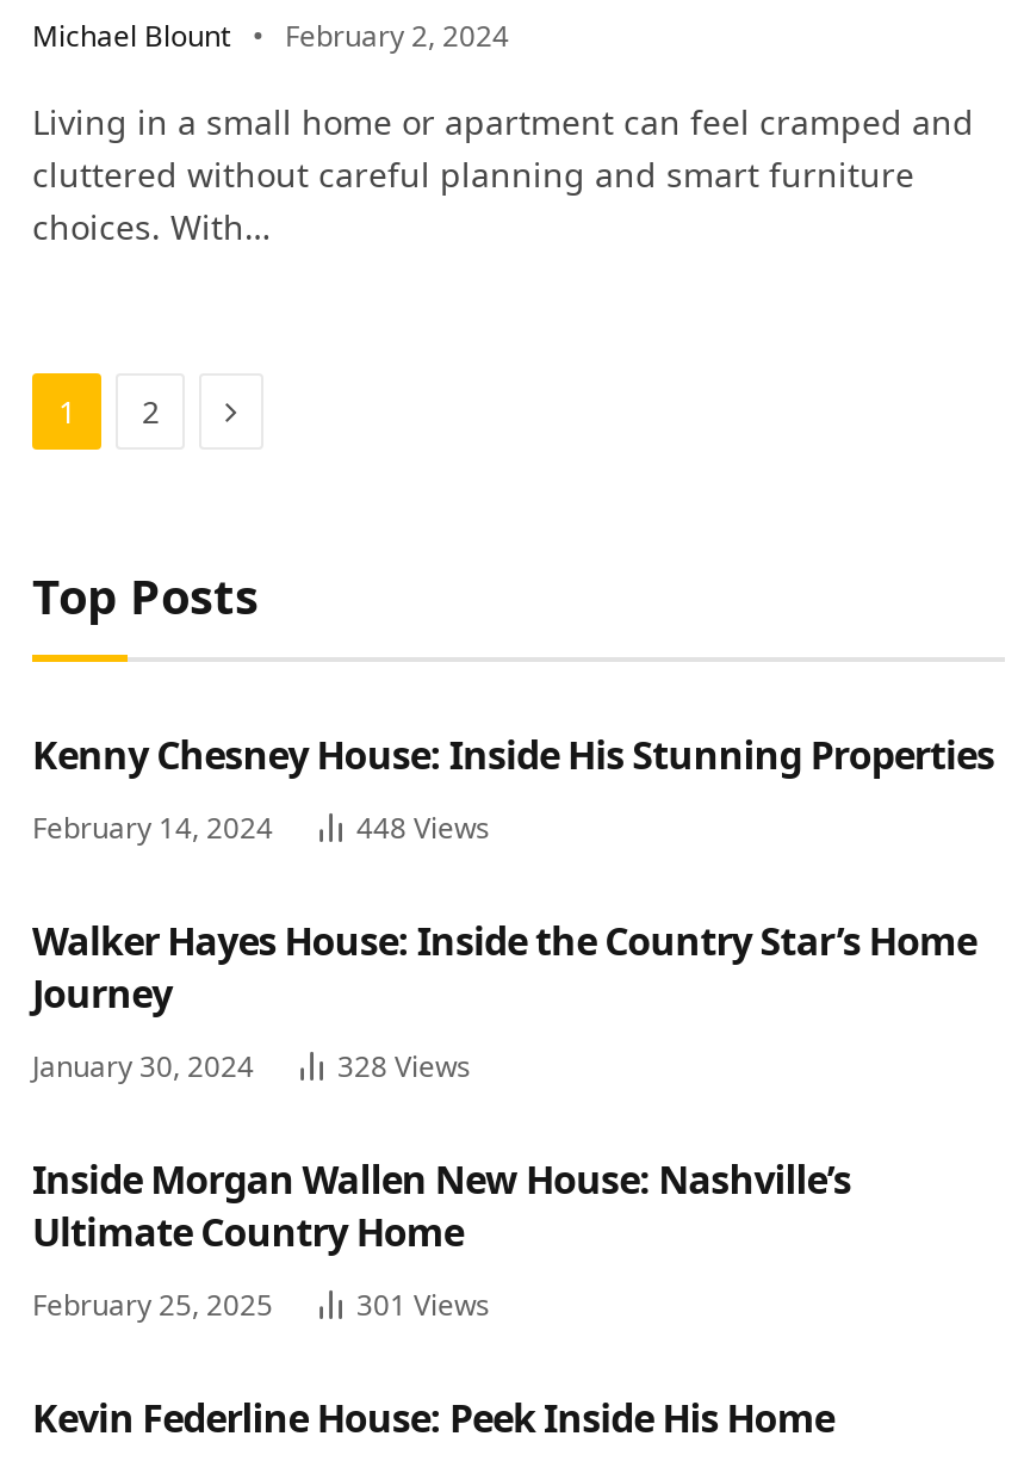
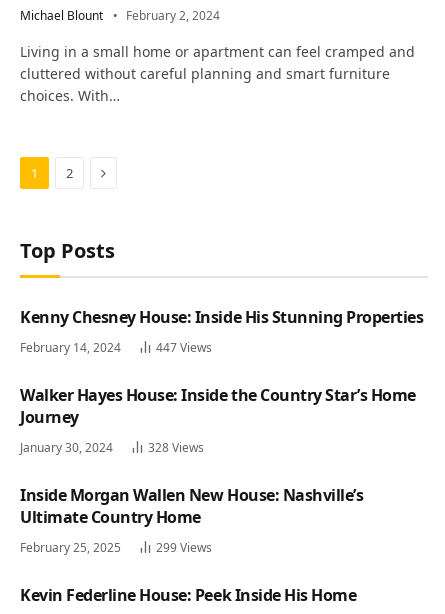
[356,807,490,848] 448 Views -> [156,339,212,356] 447 Views
[356,1284,490,1325] 301 Views -> [156,539,212,556] 299 Views

